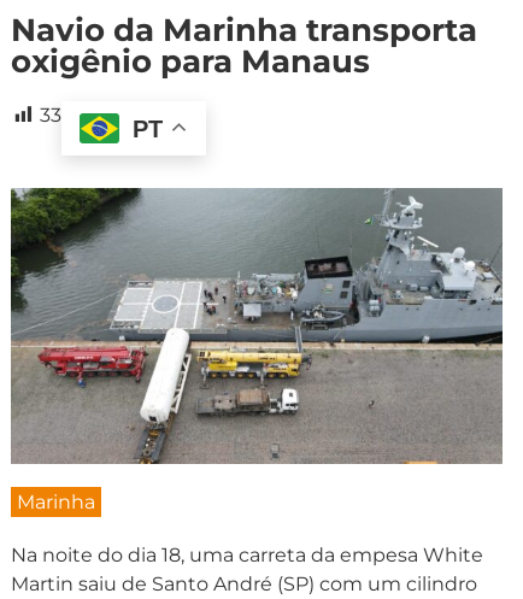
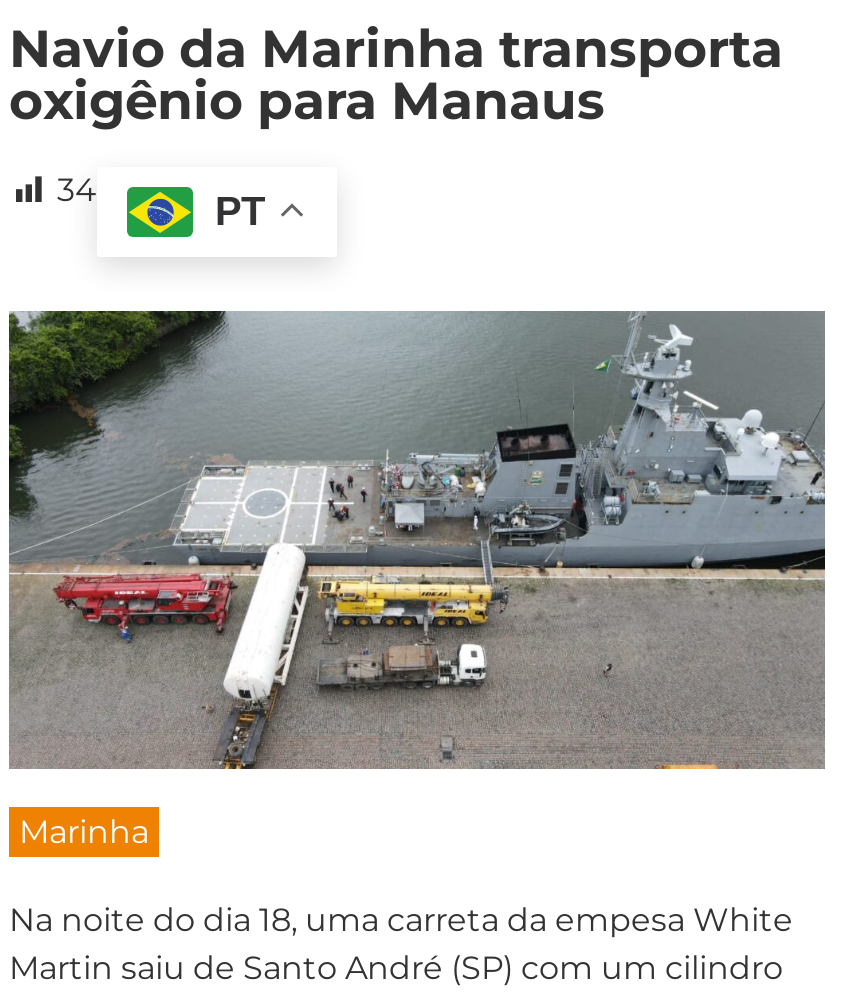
[40,104,61,126] 33 -> [57,171,97,209] 34

